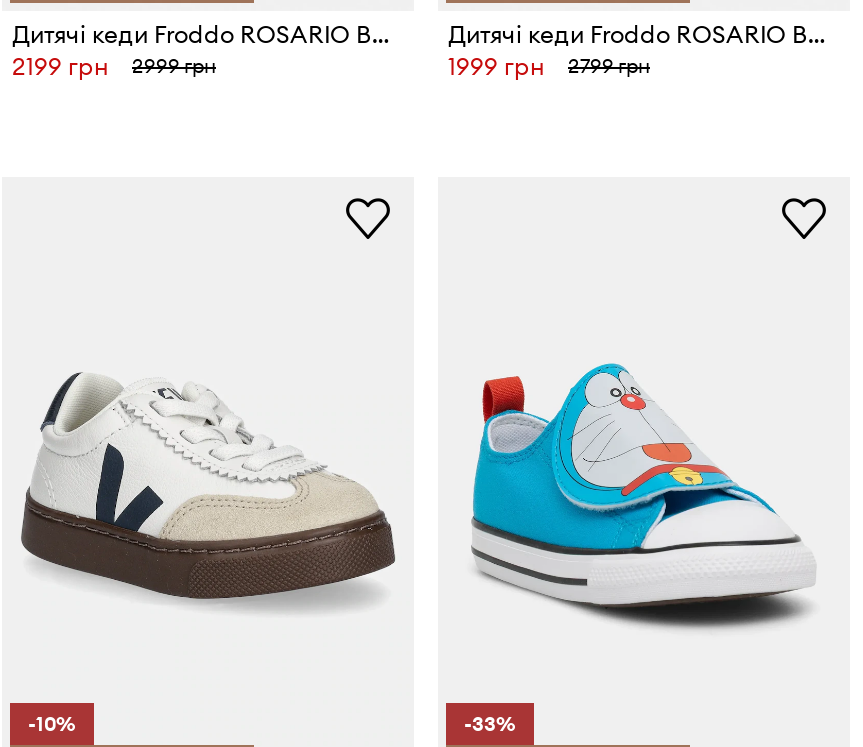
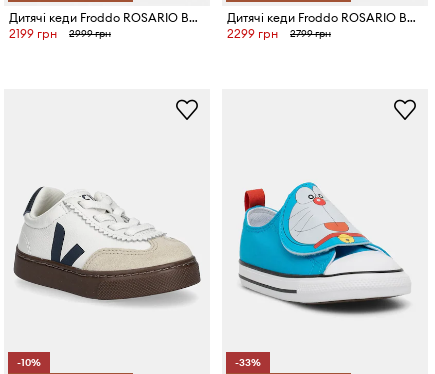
[448,51,650,81] 1999 грн 2799 грн -> [227,26,331,41] 2299 грн 2799 грн

